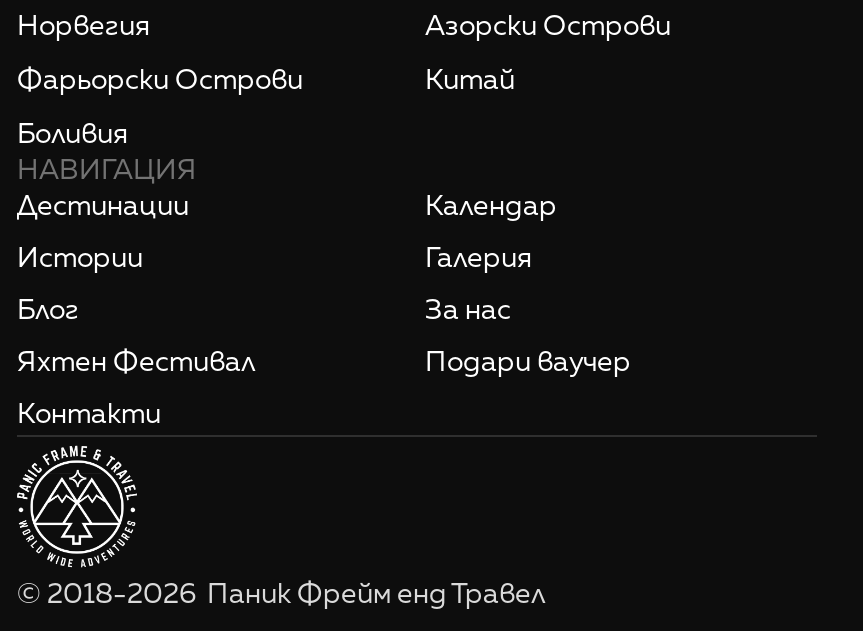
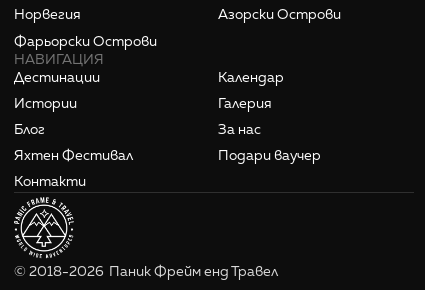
[17,62,515,150] Китай | Боливия -> none

